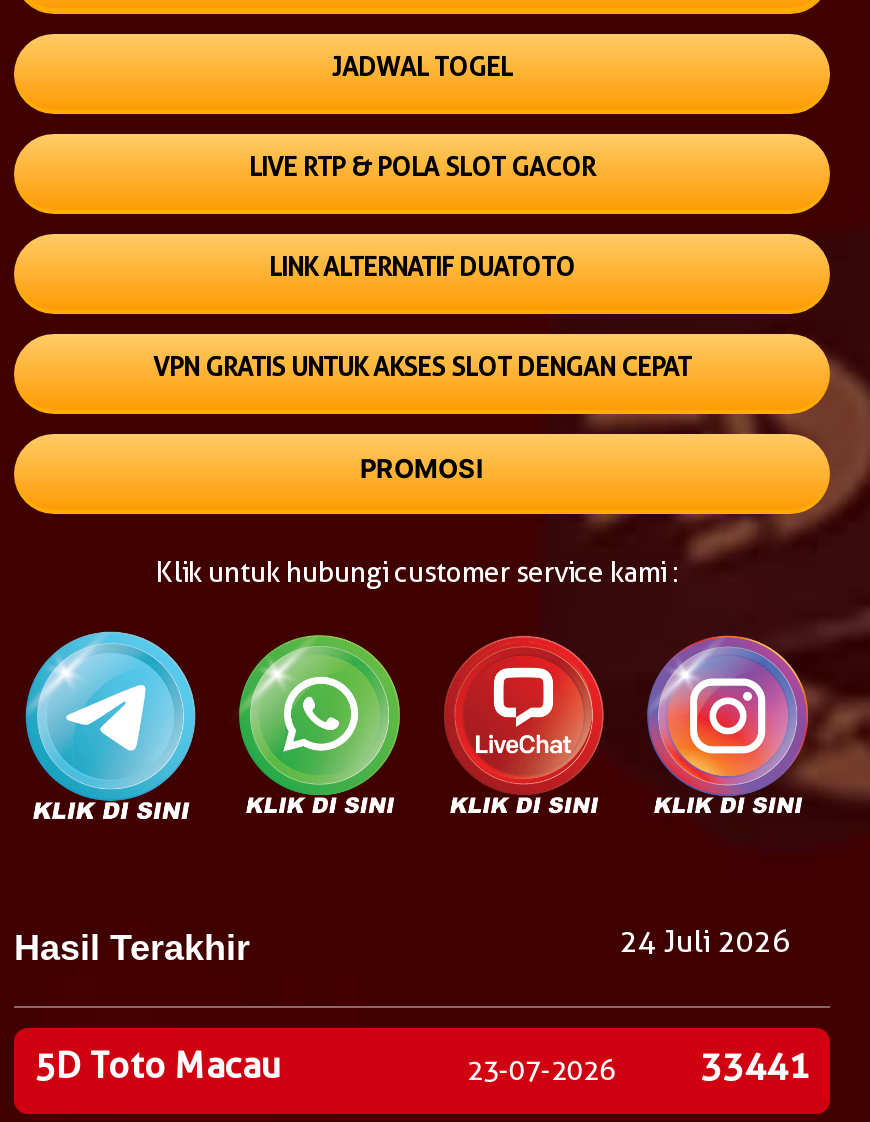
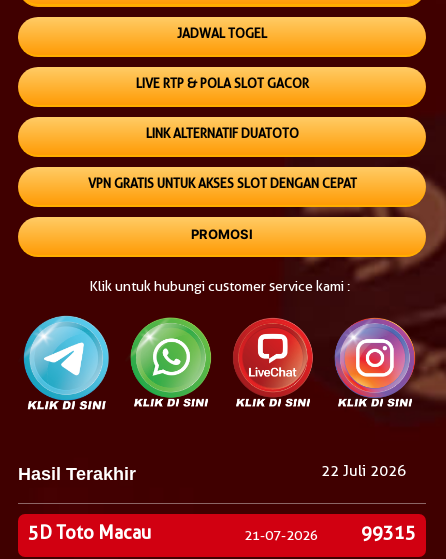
[620,923,790,959] 24 Juli 2026 -> [321,462,406,480] 22 Juli 2026
[467,1053,615,1085] 23-07-2026 -> [244,527,318,543] 21-07-2026
[700,1043,810,1085] 33441 -> [361,522,416,543] 99315

